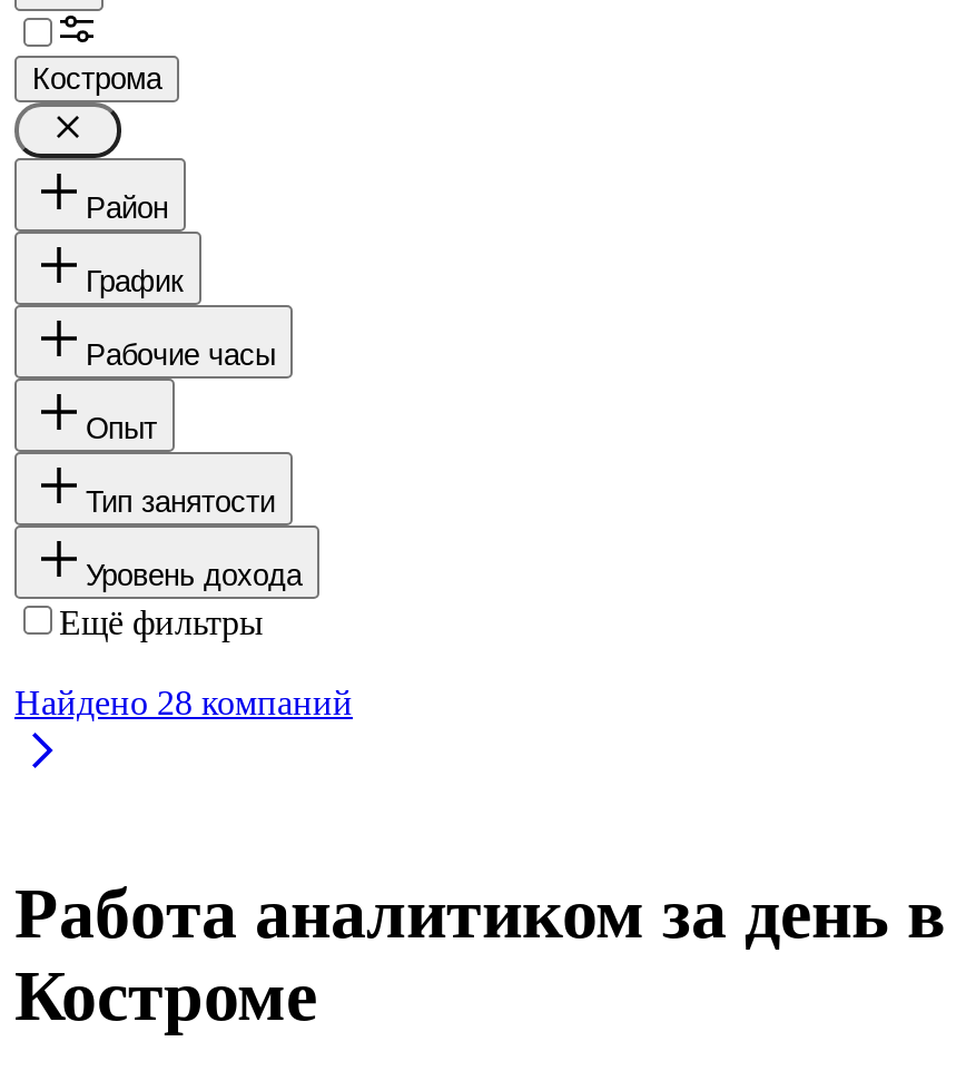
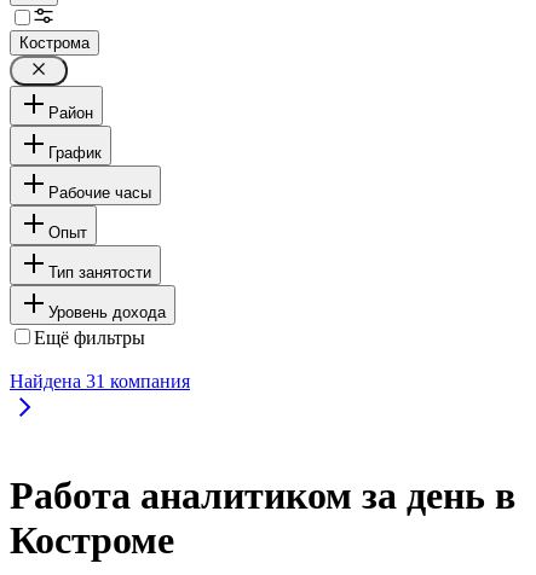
[14,683,353,721] Найдено 28 компаний -> [10,370,190,391] Найдена 31 компания

